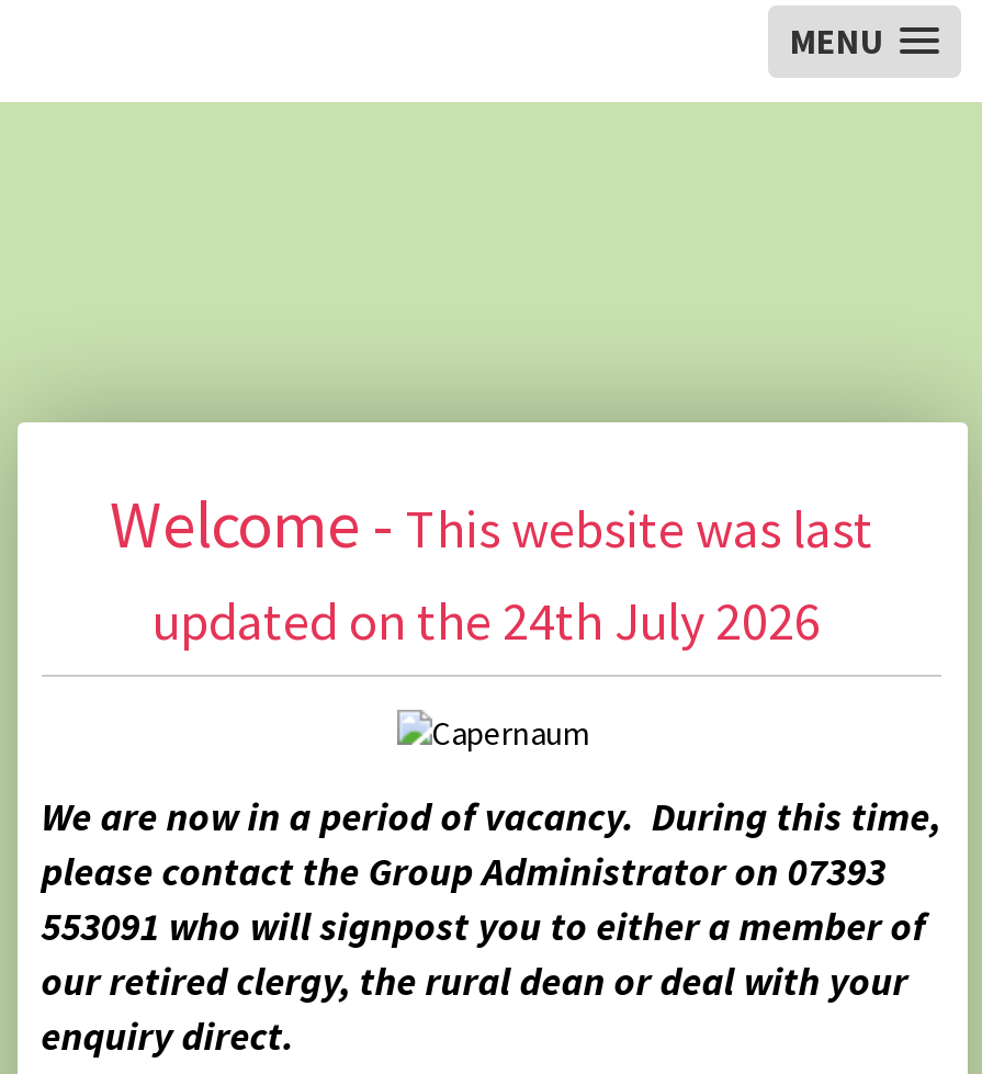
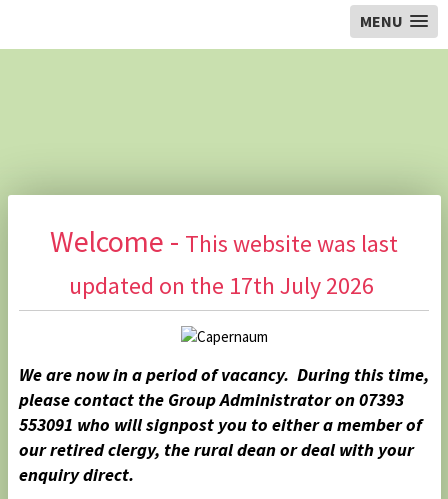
[151,586,832,654] updated on the 24th July 2026 -> [69,270,379,301] updated on the 17th July 2026

